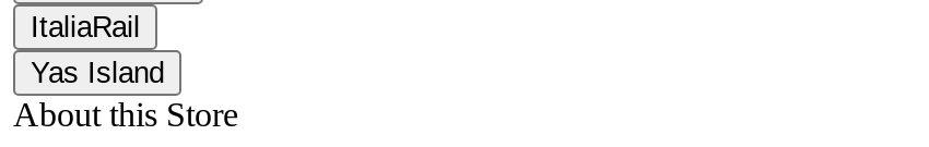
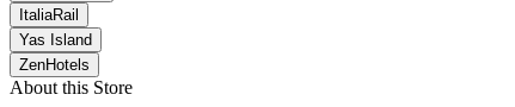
none -> [19,55,90,73] ZenHotels

